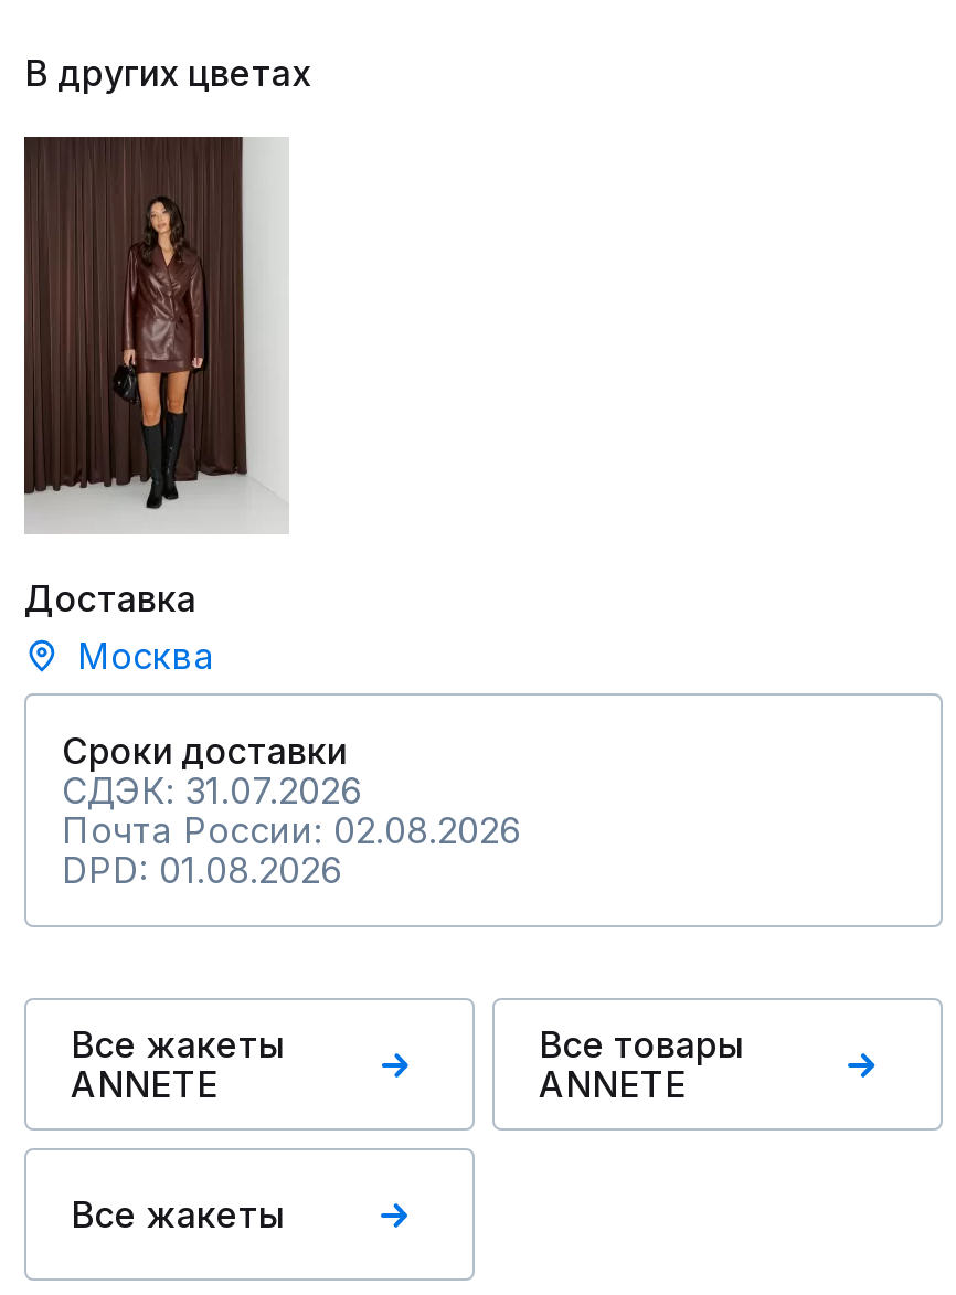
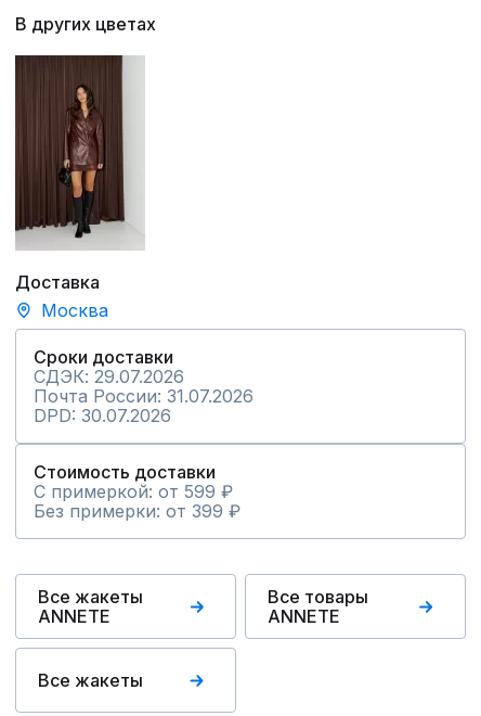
[62,768,521,892] СДЭК: 31.07.2026 | Почта России: 02.08.2026 | DPD: 01.08.2026 -> [34,366,253,522] СДЭК: 29.07.2026 | Почта России: 31.07.2026 | DPD: 30.07.2026 | Стоимость доставки | С примеркой: от 599 ₽ | Без примерки: от 399 ₽

